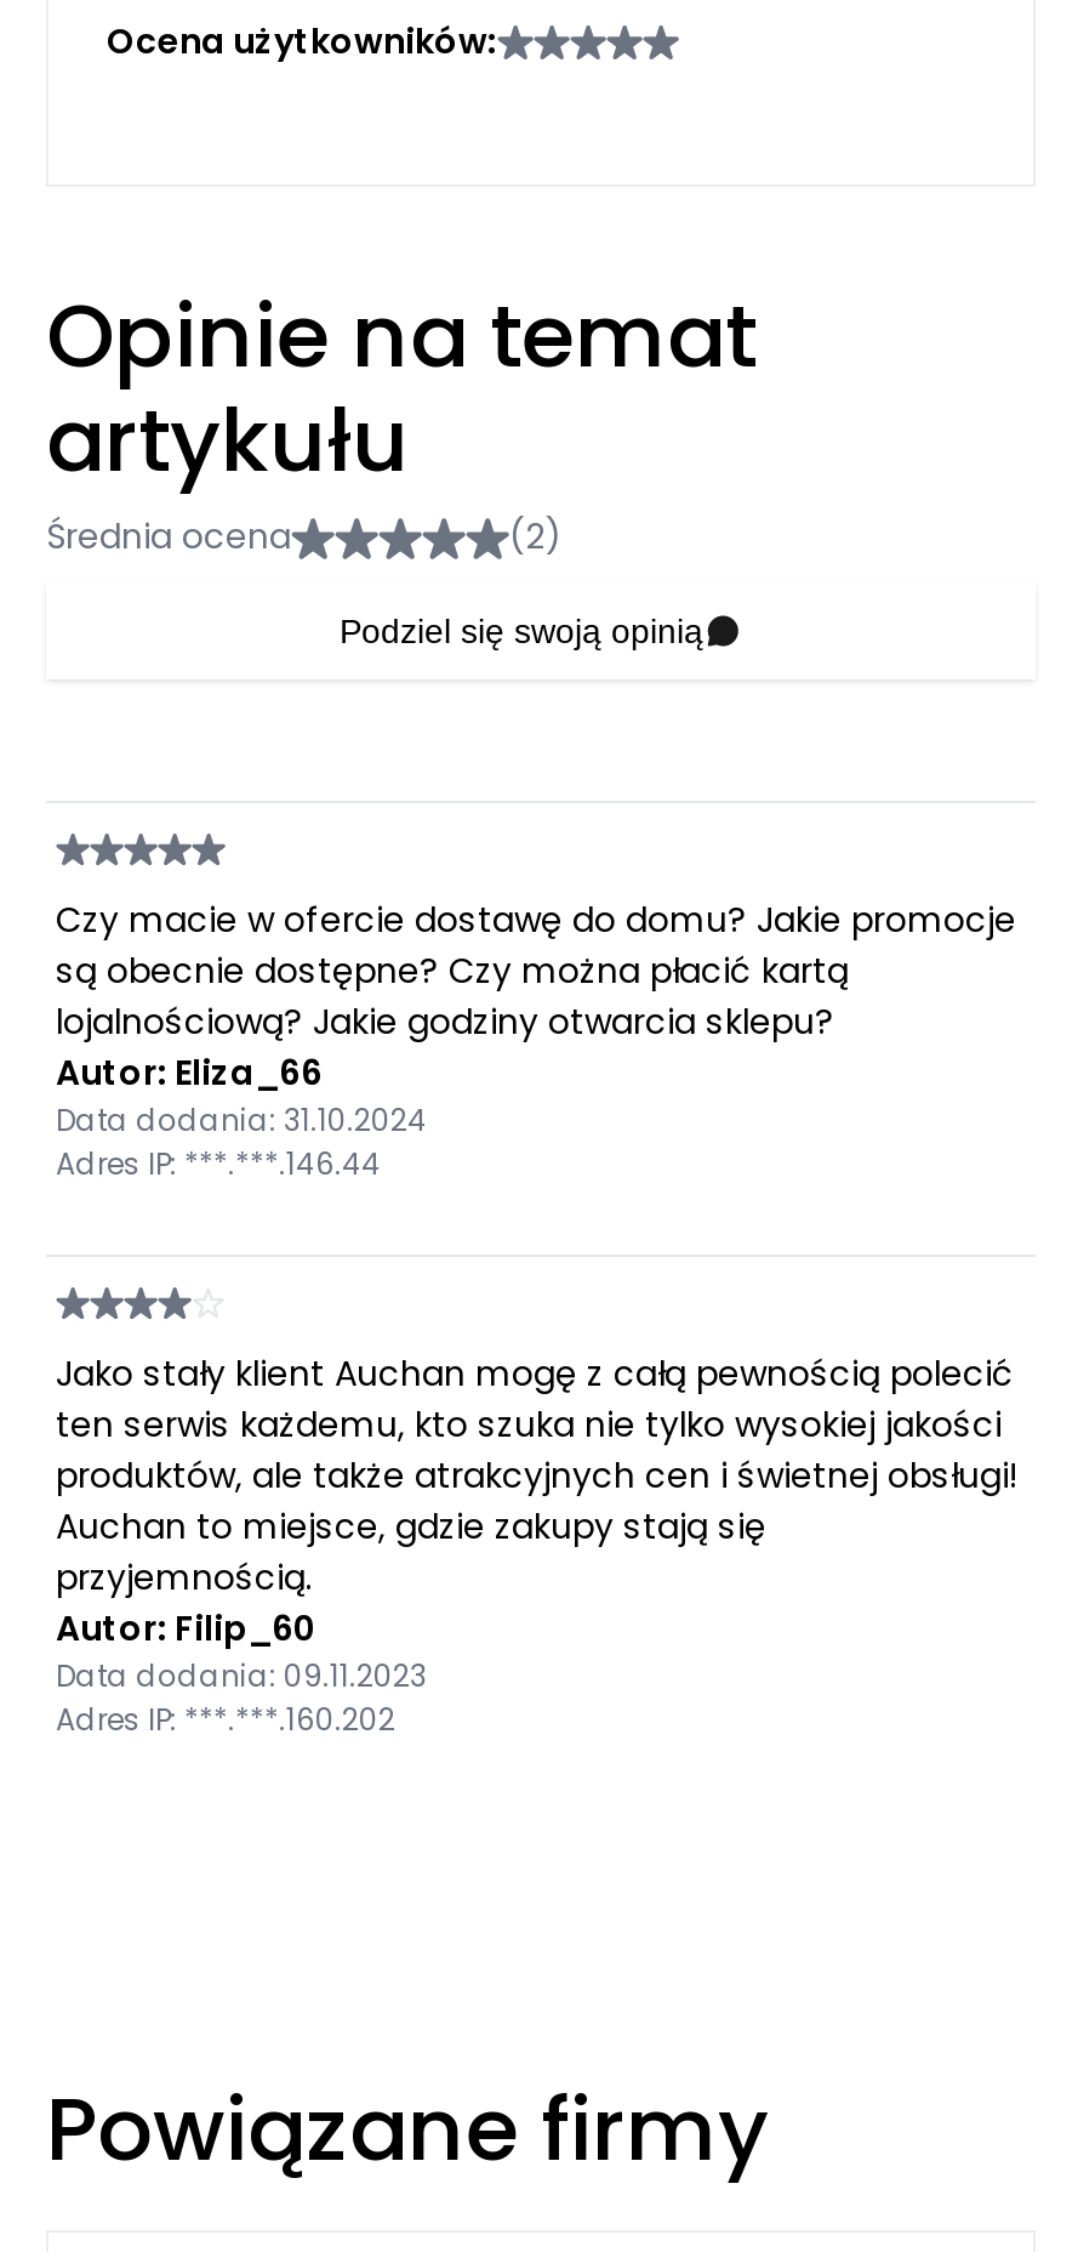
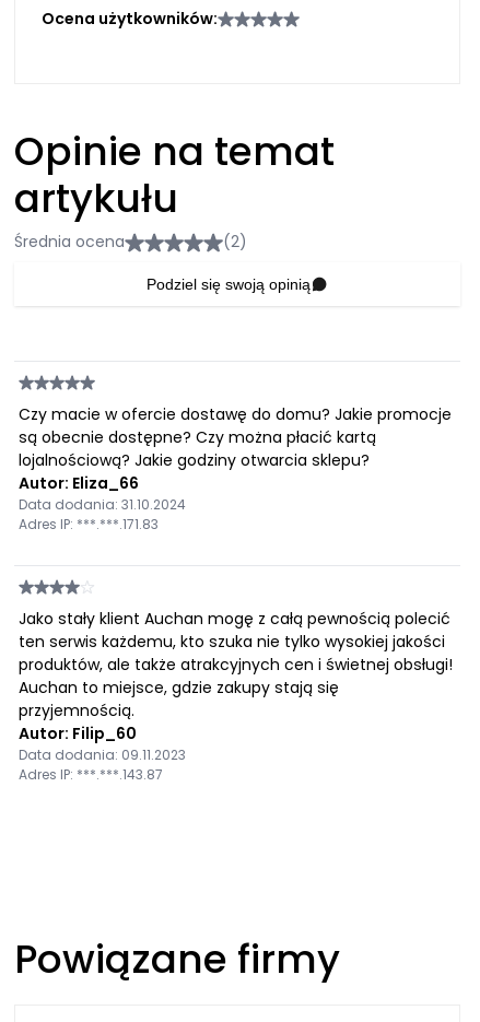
[56,1143,381,1184] Adres IP: ***.***.146.44 -> [19,515,159,533] Adres IP: ***.***.171.83
[56,1699,395,1740] Adres IP: ***.***.160.202 -> [19,765,163,784] Adres IP: ***.***.143.87

